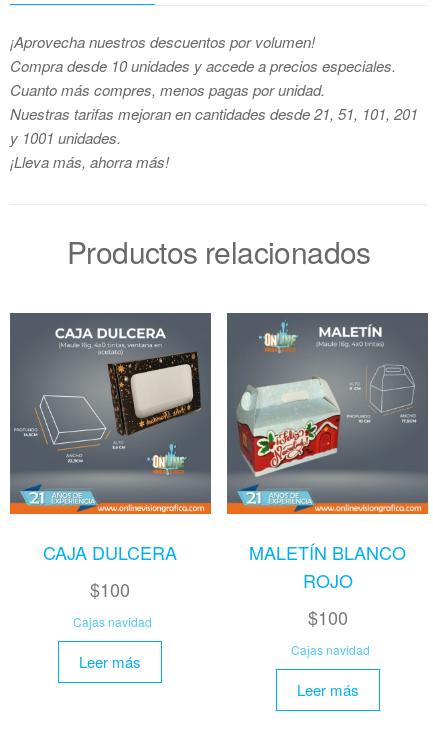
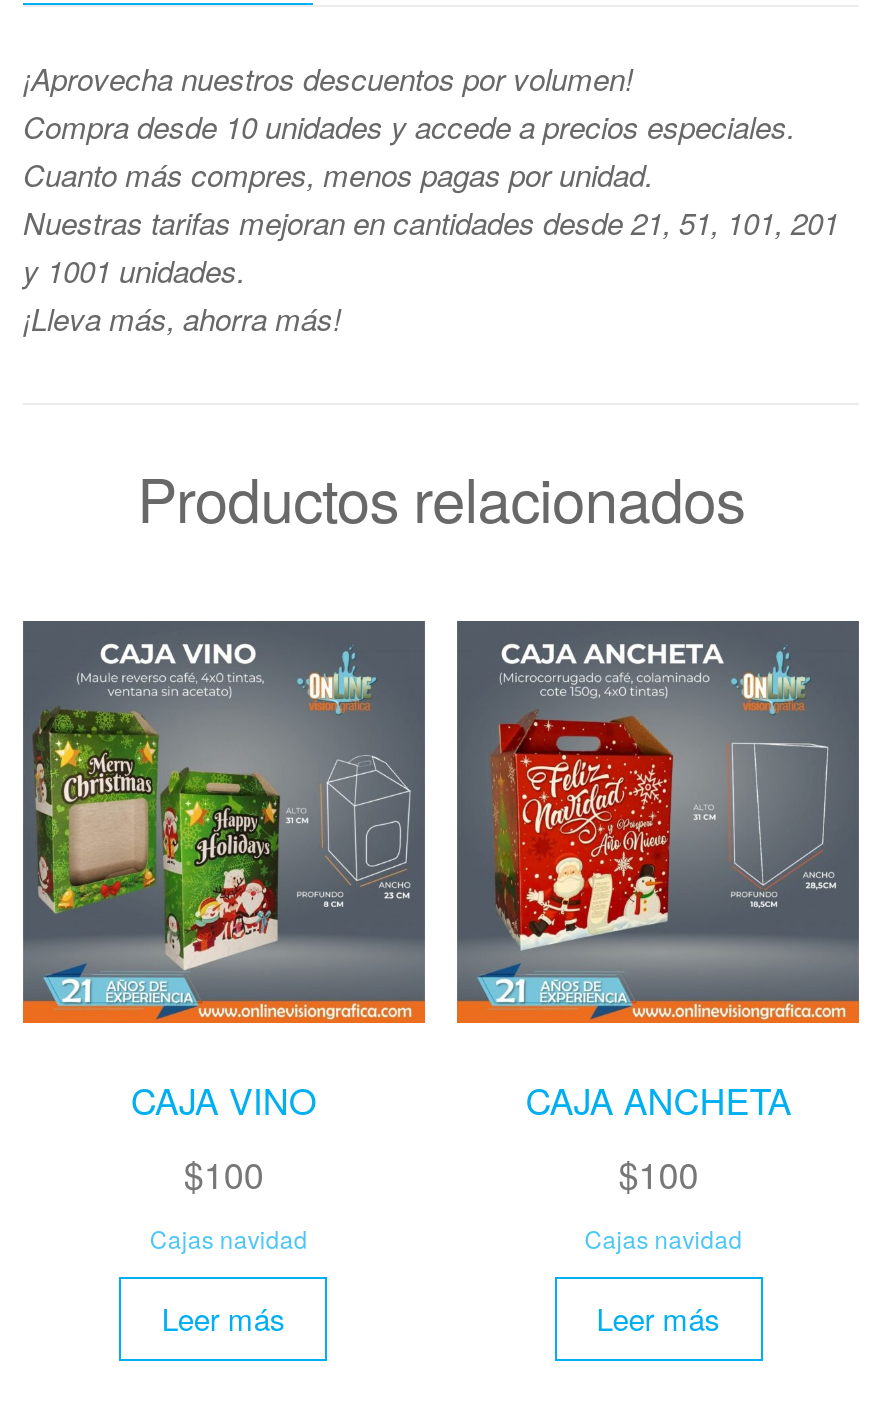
[14,325,202,487] [image] -> [33,643,411,971] [image]
[237,322,417,477] [image] -> [481,641,837,949] [image]
[43,539,177,565] CAJA DULCERA -> [131,1073,317,1125] CAJA VINO
[249,539,406,593] MALETÍN BLANCO | ROJO -> [525,1073,791,1125] CAJA ANCHETA

